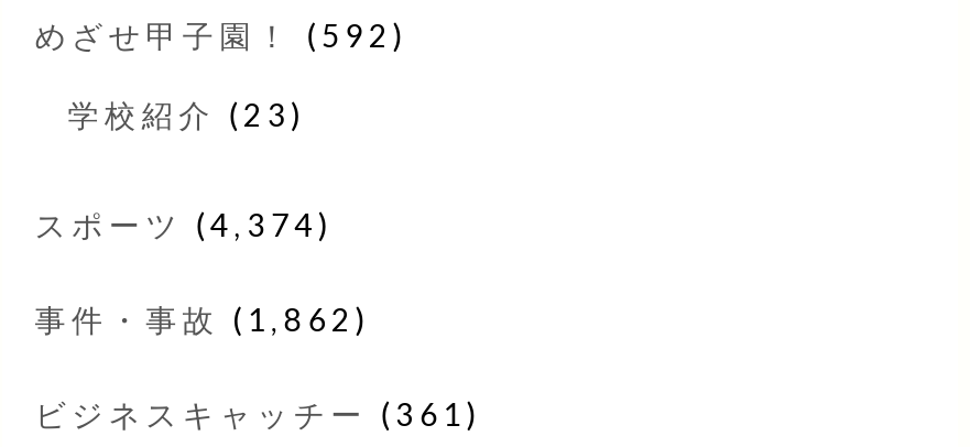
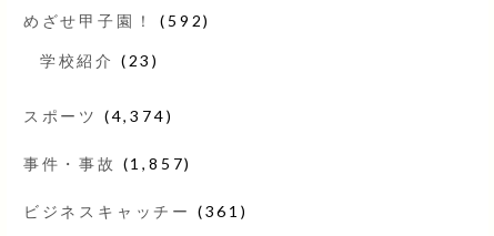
[35,299,370,337] 事件・事故(1,862) -> [23,153,192,172] 事件・事故(1,857)

